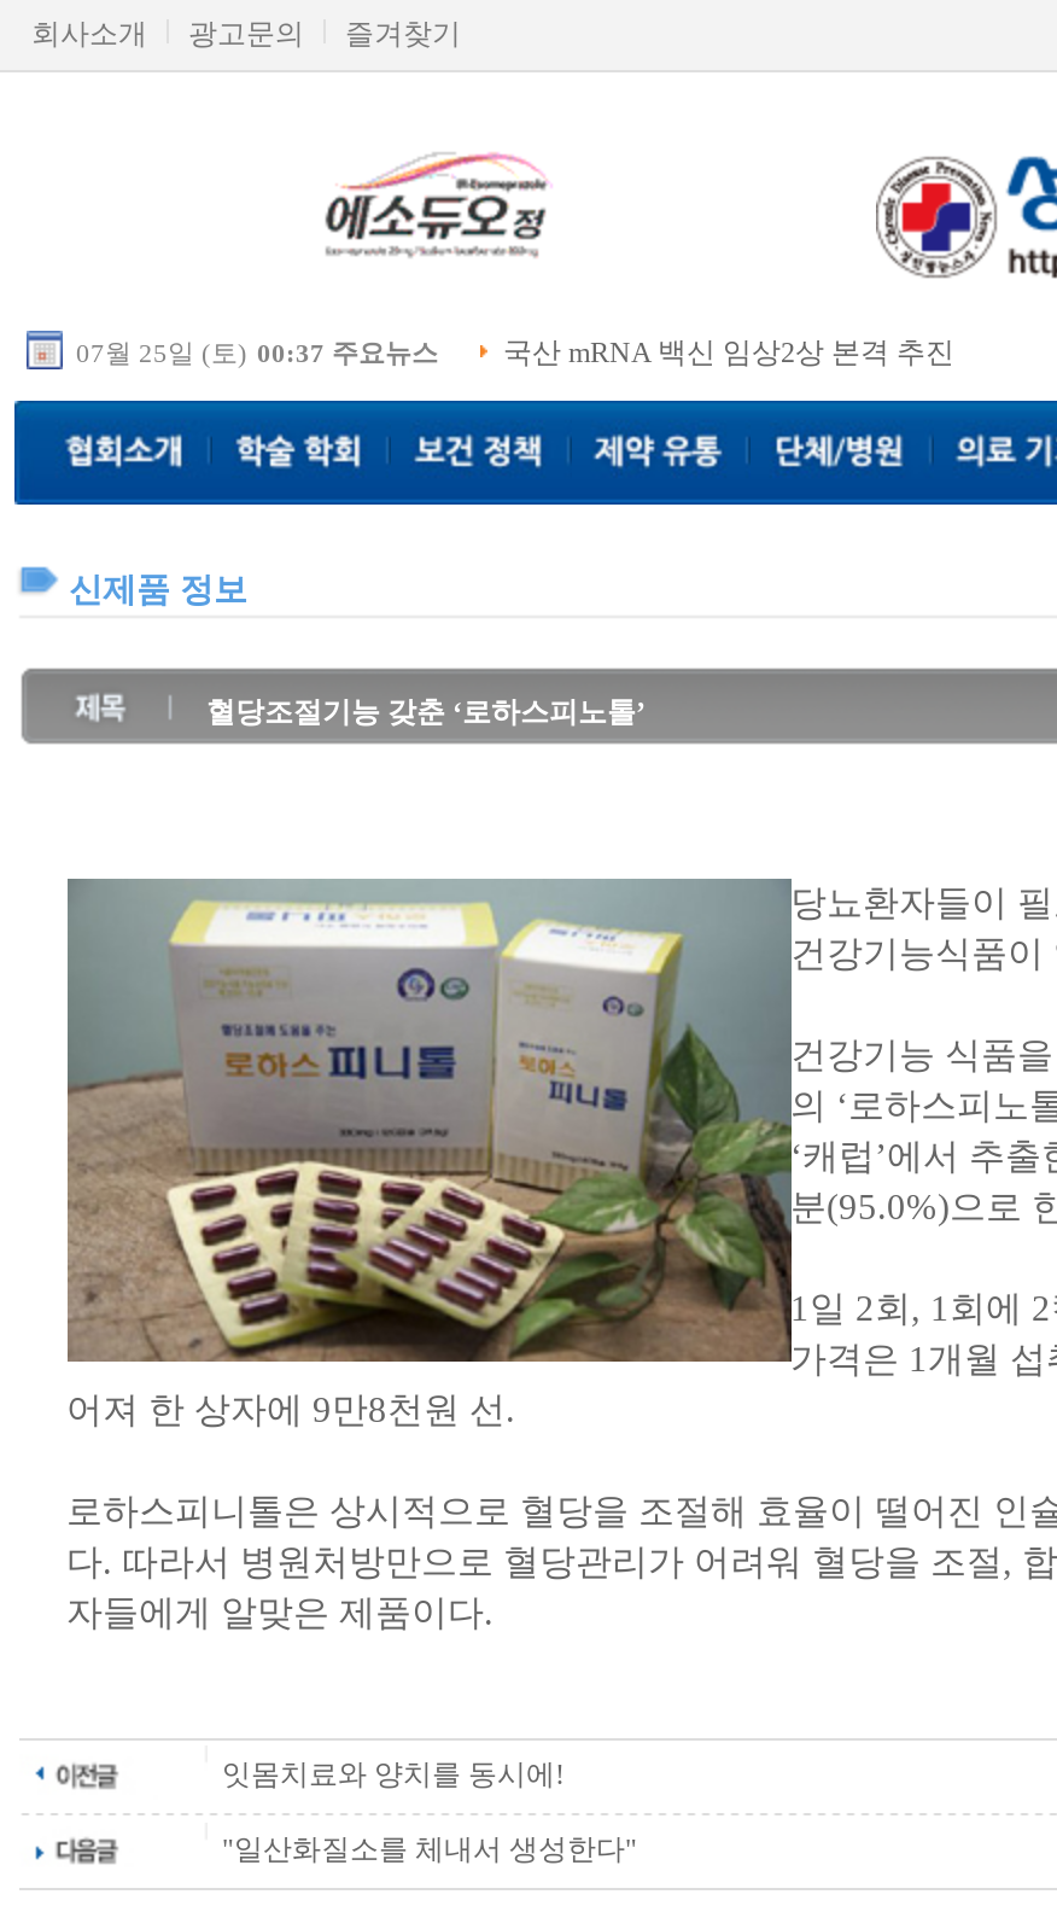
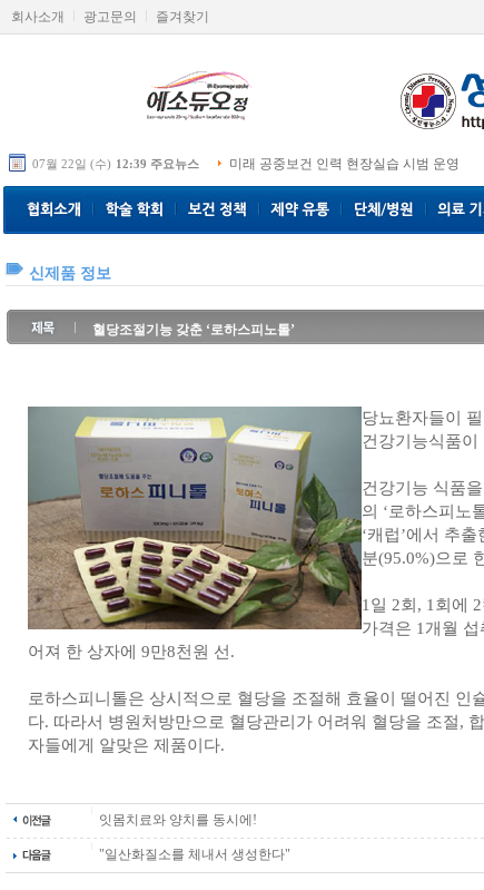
[69,336,954,369] 07월 25일 (토) 00:37 주요뉴스 | 국산 mRNA 백신 임상2상 본격 추진 -> [28,156,459,172] 07월 22일 (수) 12:39 주요뉴스 | 미래 공중보건 인력 현장실습 시범 운영

